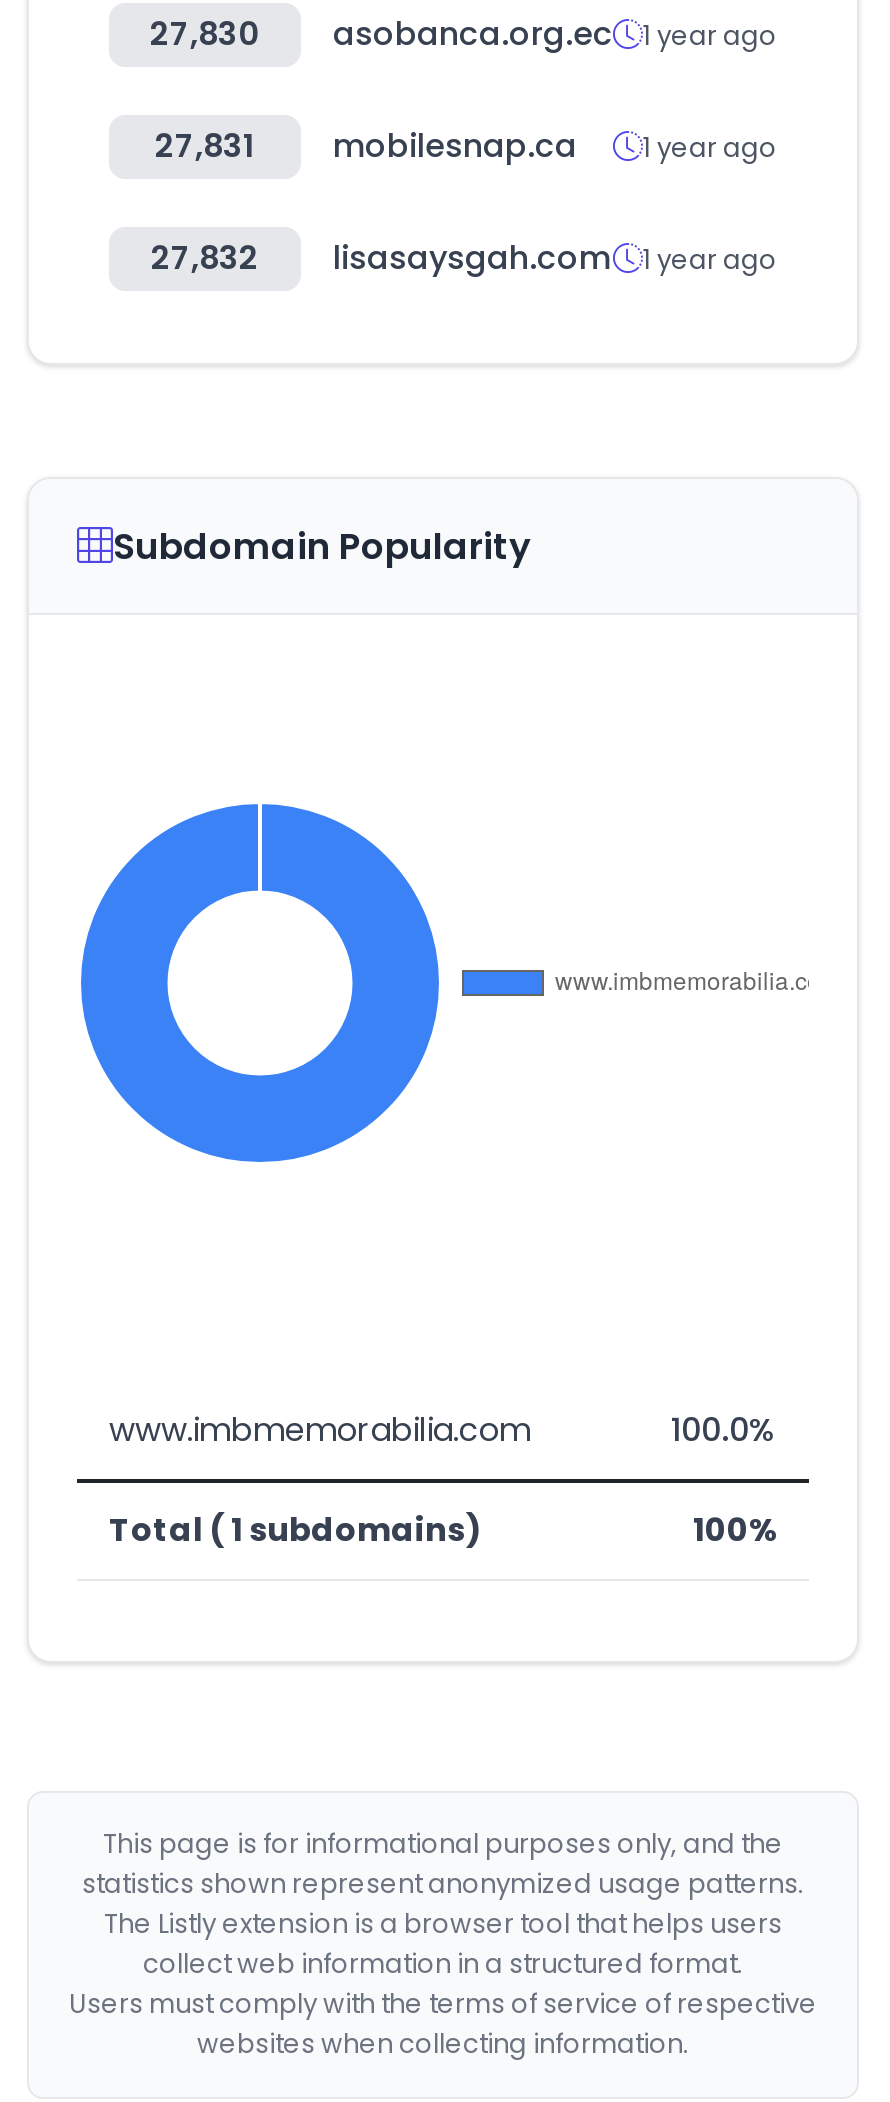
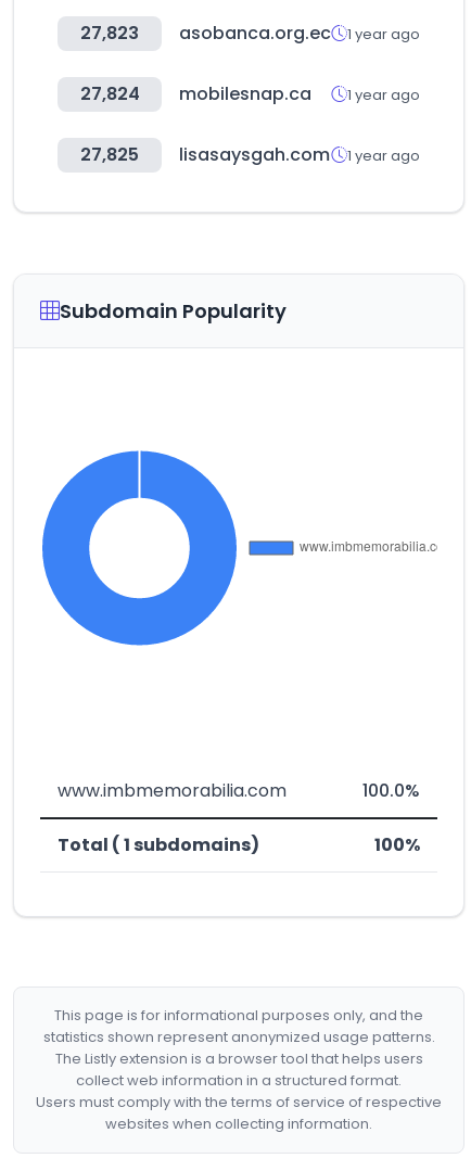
[150,11,777,57] 27,830 asobanca.org.ec 1 year ago -> [80,21,420,46] 27,823 asobanca.org.ec 1 year ago
[155,123,777,169] 27,831 mobilesnap.ca 1 year ago -> [80,81,420,106] 27,824 mobilesnap.ca 1 year ago
[151,235,777,281] 27,832 lisasaysgah.com 1 year ago -> [80,142,420,167] 27,825 lisasaysgah.com 1 year ago

